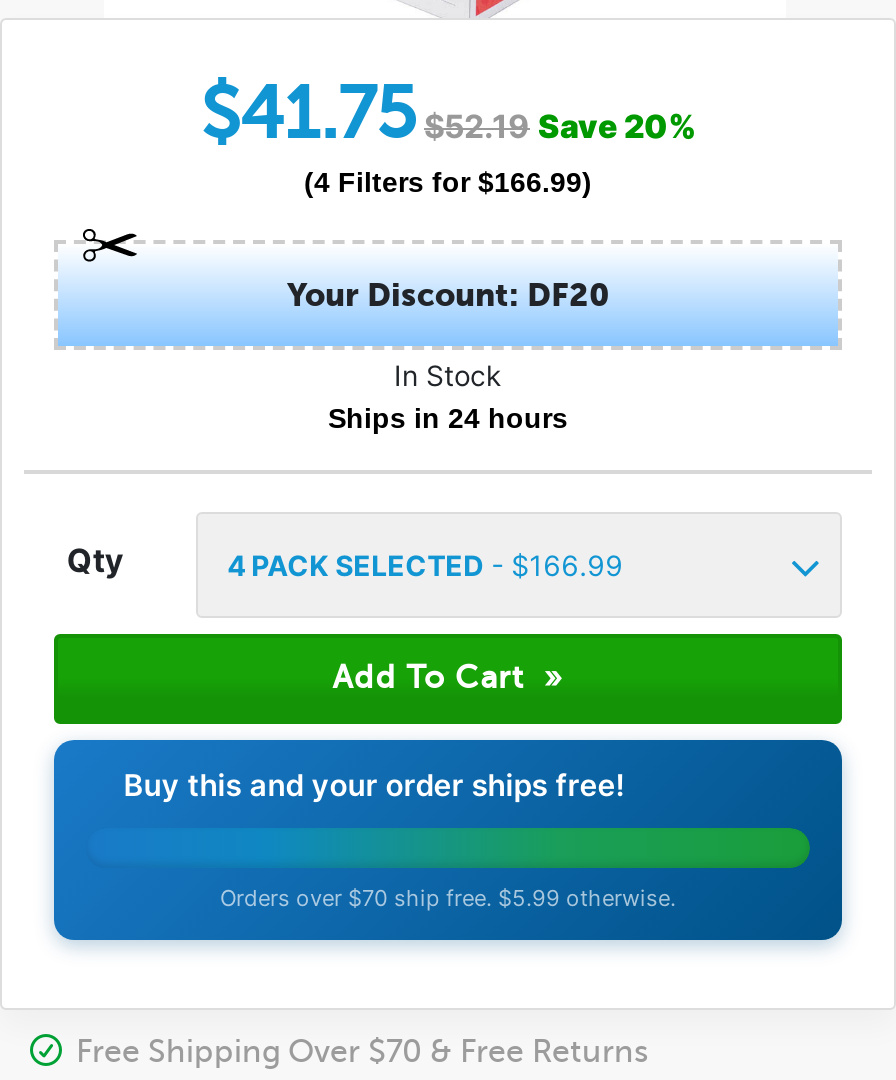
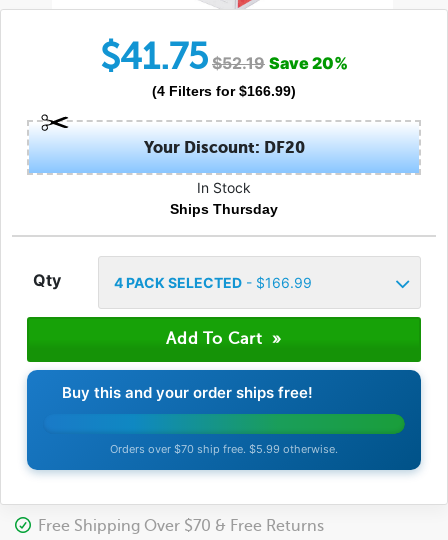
[328,402,568,434] Ships in 24 hours -> [170,201,278,217] Ships Thursday

